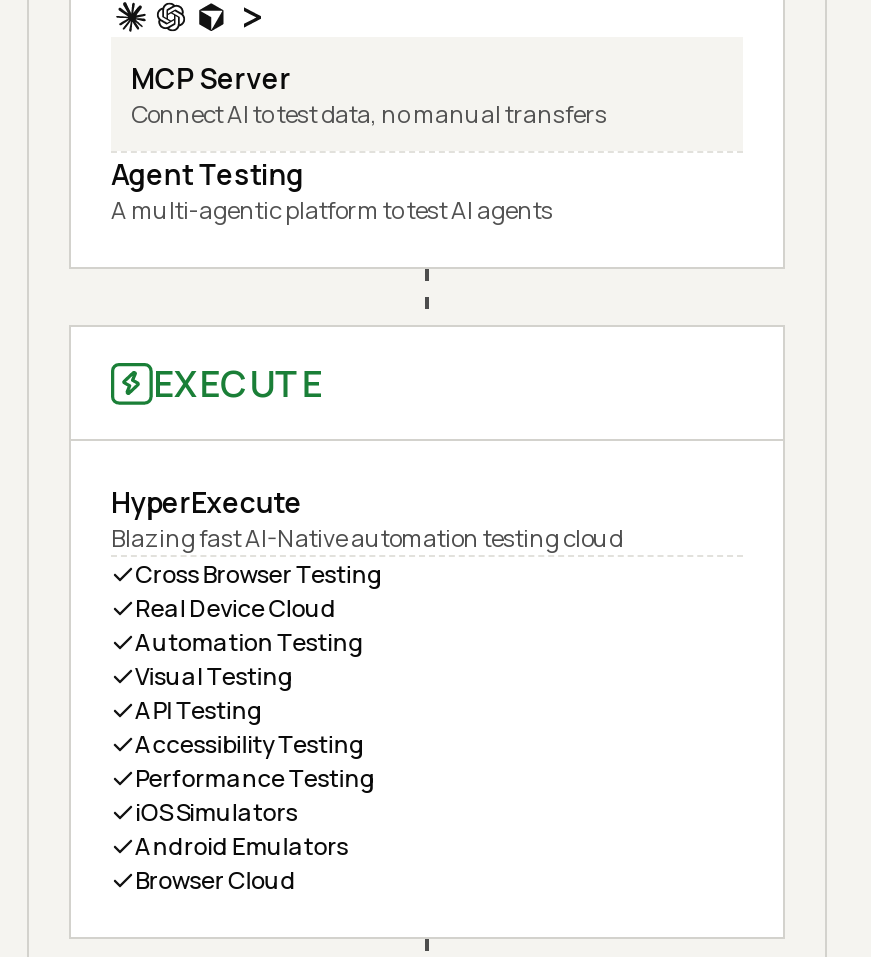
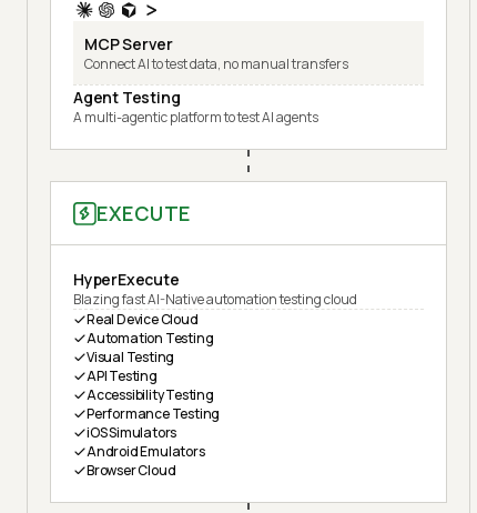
[135,557,383,591] Cross Browser Testing -> none

